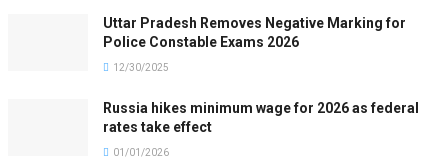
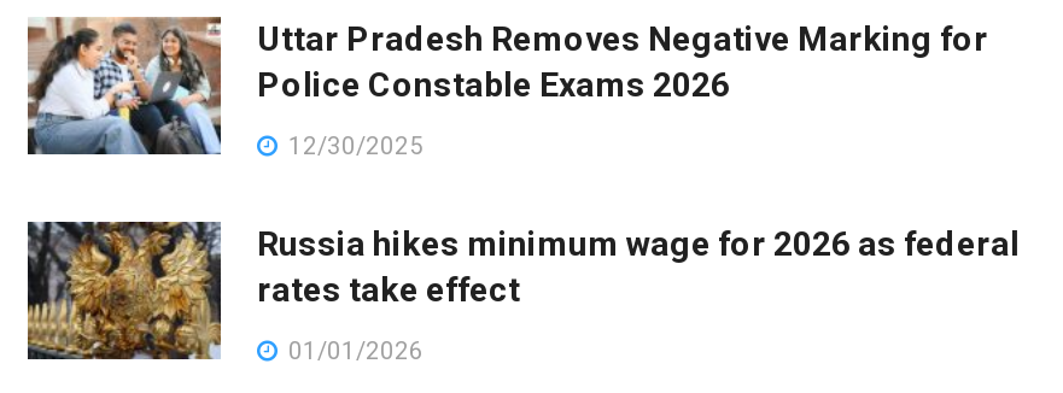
none -> [25,14,223,157] [image]
none -> [25,219,223,362] [image]

